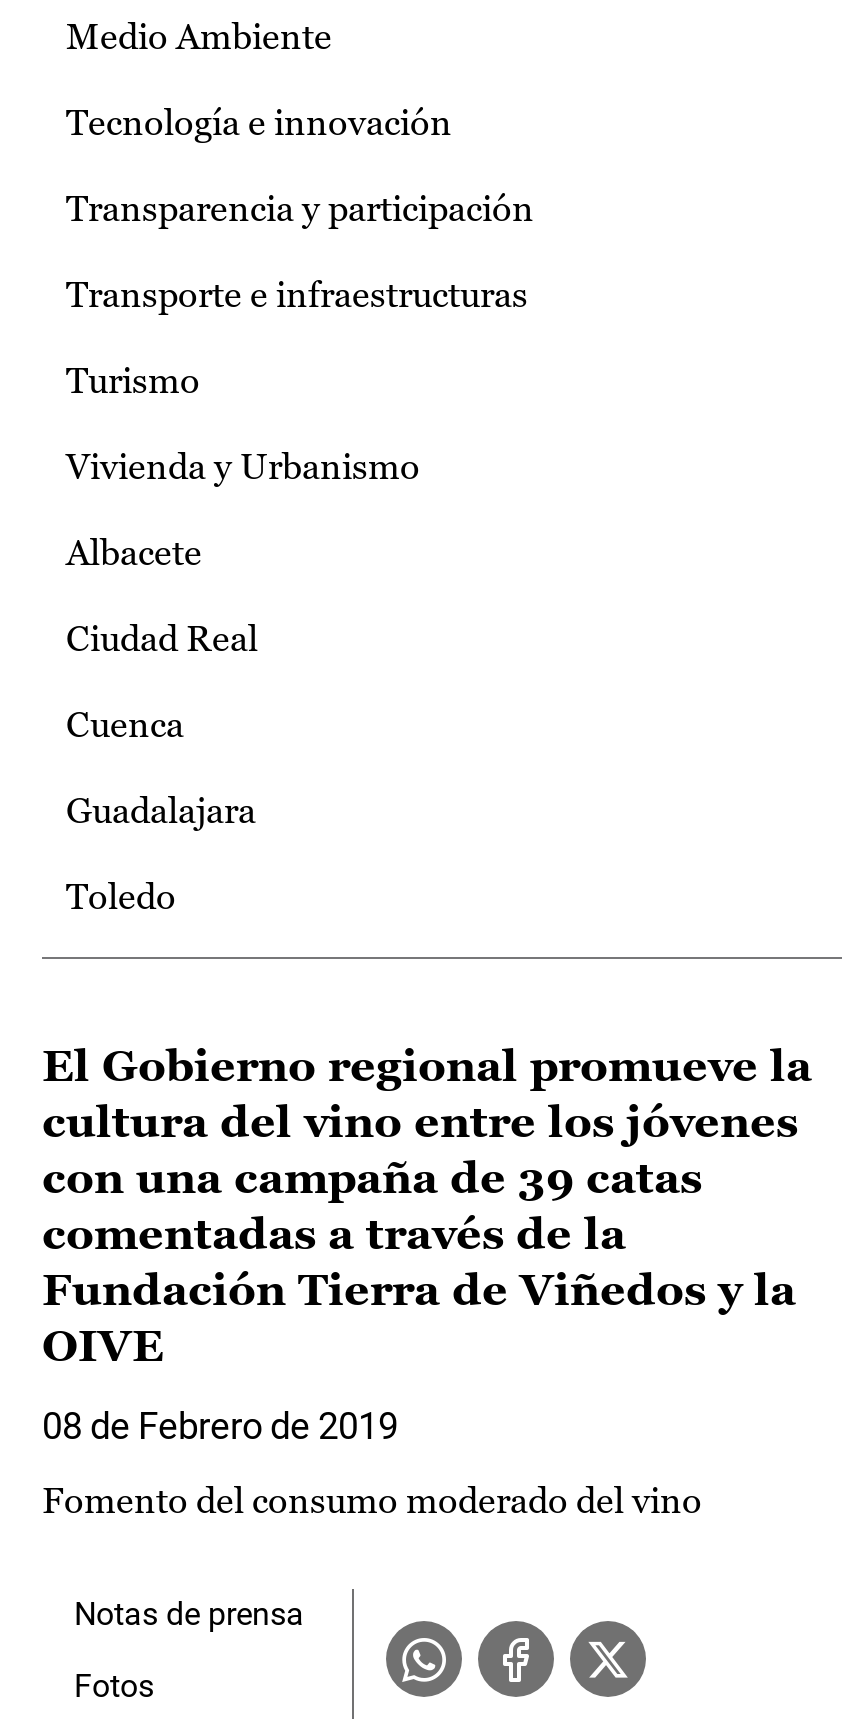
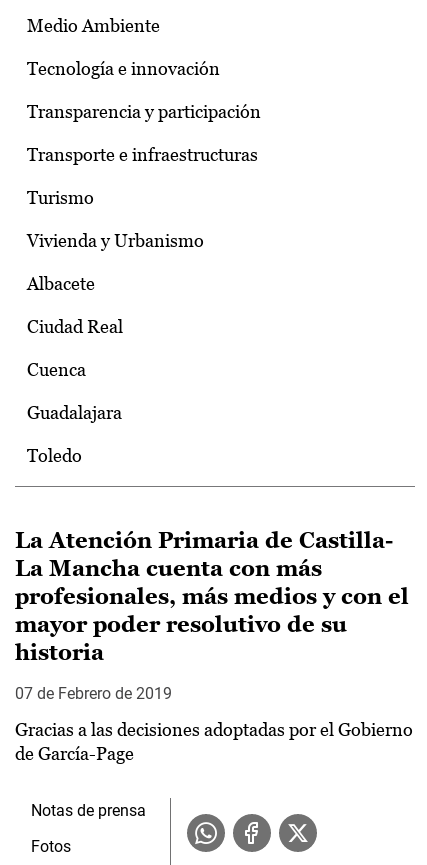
[42,1041,812,1371] El Gobierno regional promueve la | cultura del vino entre los jóvenes | con una campaña de 39 catas | comentadas a través de la | Fundación Tierra de Viñedos y la | OIVE -> [15,528,409,665] La Atención Primaria de Castilla- | La Mancha cuenta con más | profesionales, más medios y con el | mayor poder resolutivo de su | historia
[42,1405,398,1447] 08 de Febrero de 2019 -> [15,684,172,703] 07 de Febrero de 2019
[42,1479,702,1521] Fomento del consumo moderado del vino -> [15,719,413,764] Gracias a las decisiones adoptadas por el Gobierno | de García-Page

